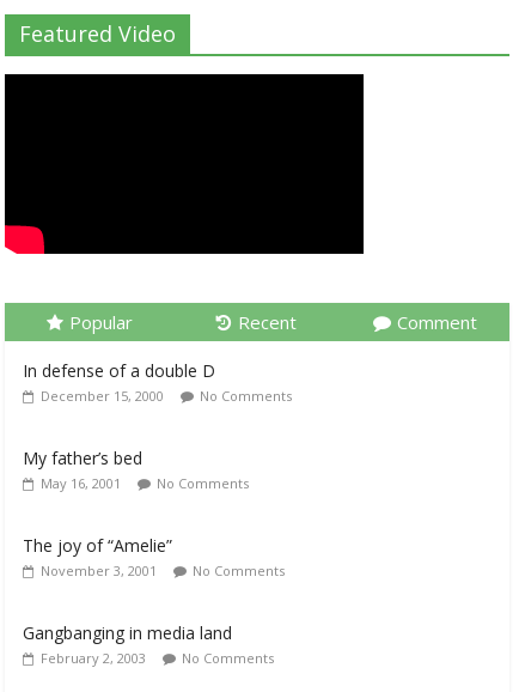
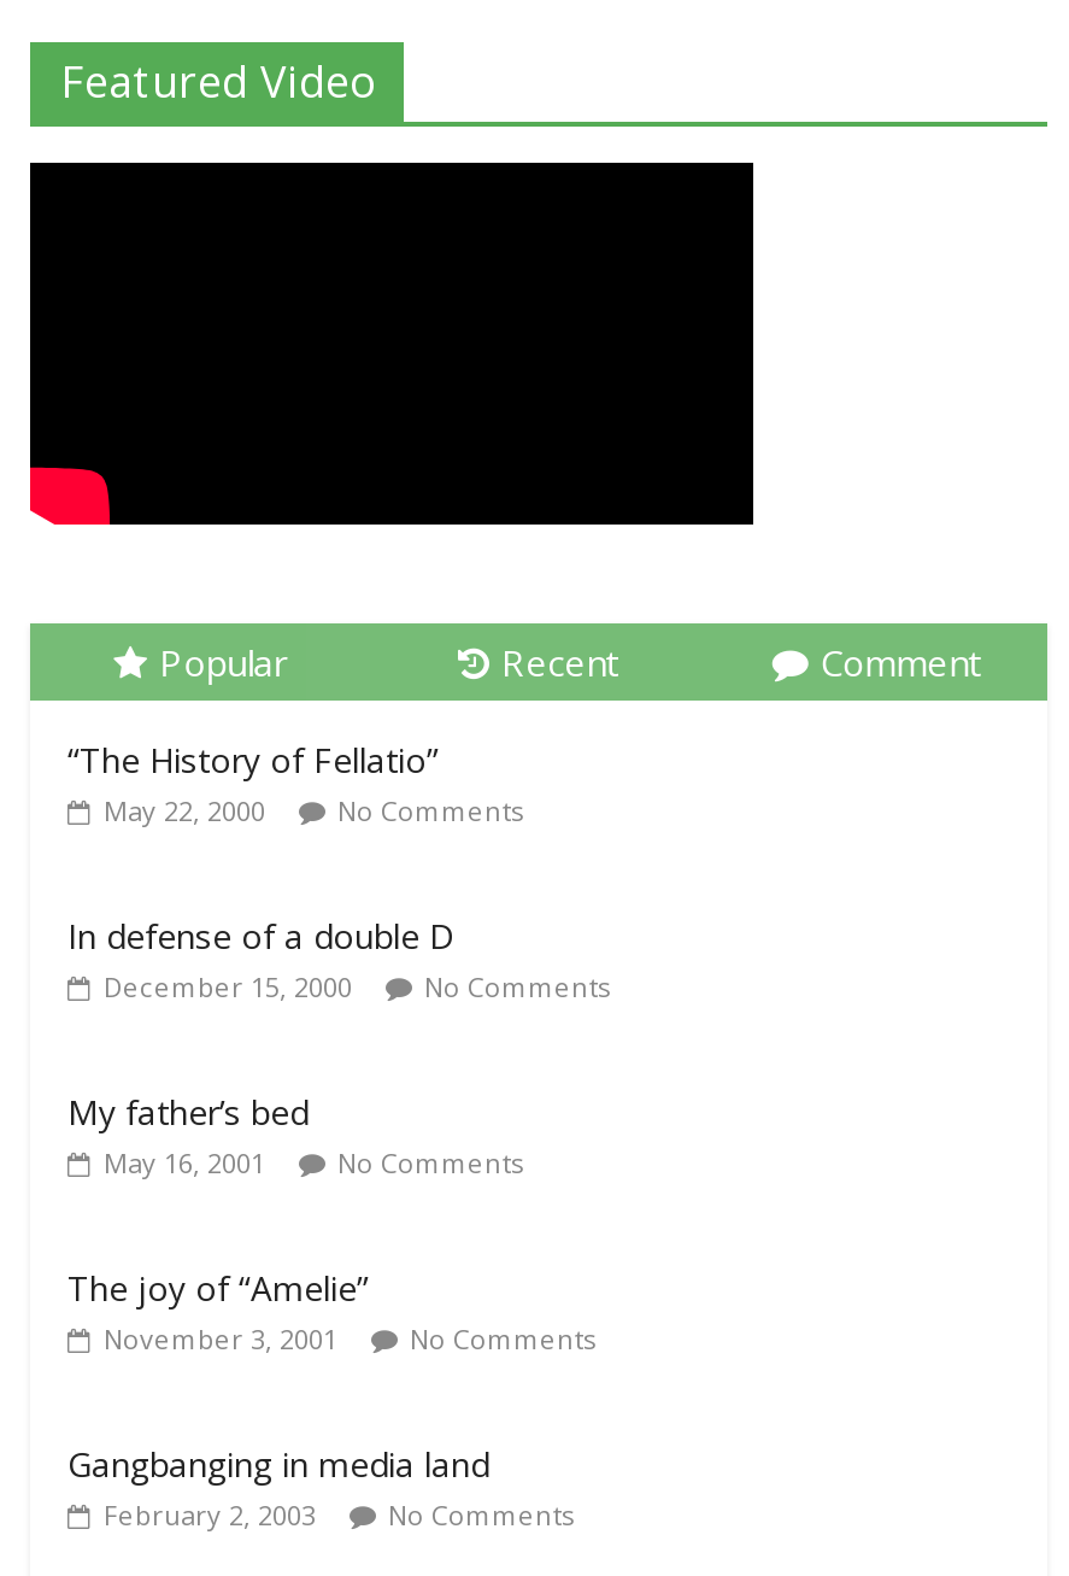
none -> [67,737,523,829] “The History of Fellatio” | May 22, 2000 | No Comments

